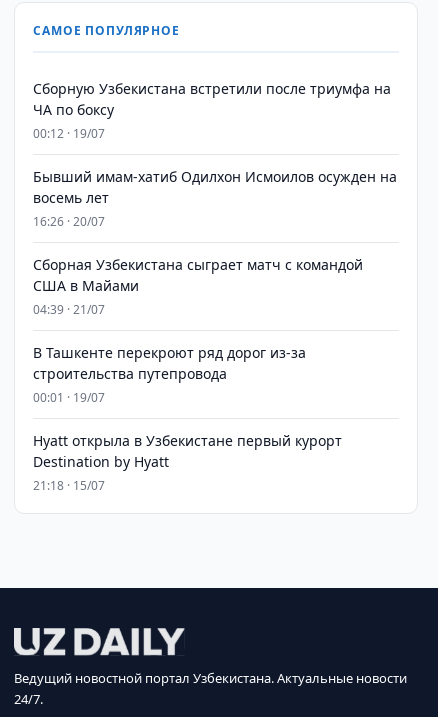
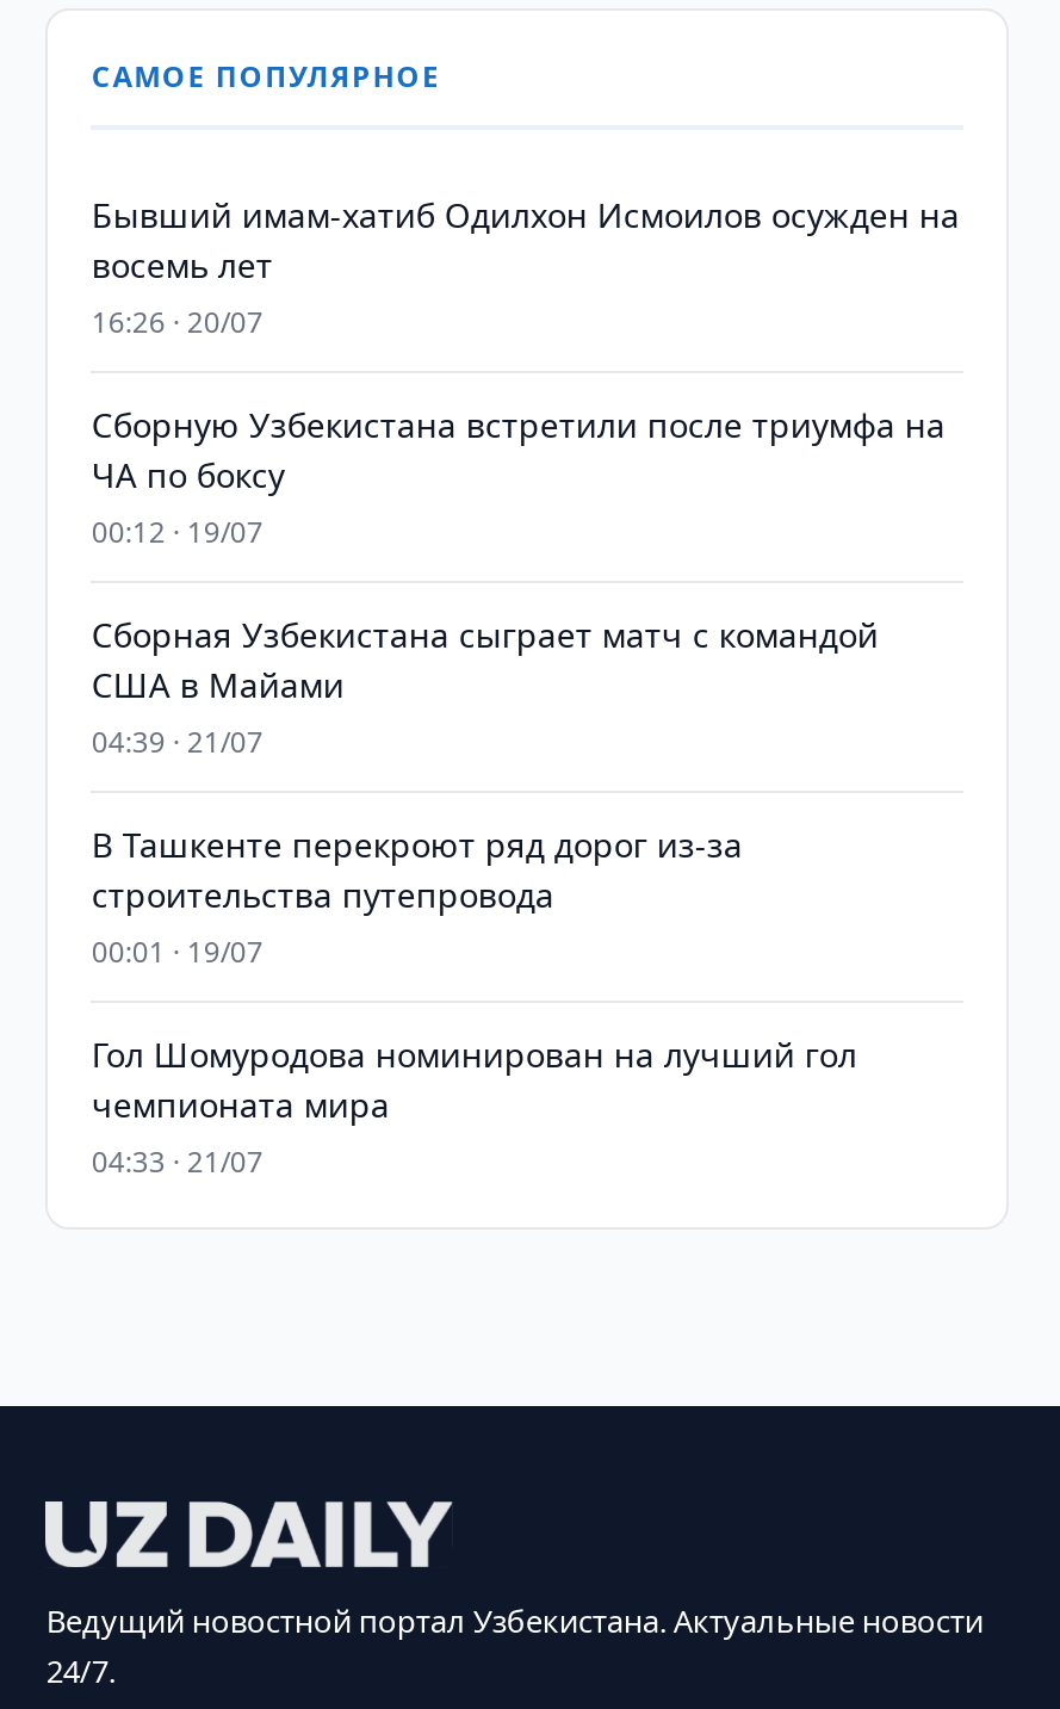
moved [33,79,391,142] -> [92,402,945,552]: Сборную Узбекистана встретили после триумфа на | ЧА по боксу | 00:12 · 19/07
moved [33,167,397,230] -> [92,192,960,342]: Бывший имам-хатиб Одилхон Исмоилов осужден на | восемь лет | 16:26 · 20/07
[33,431,342,494] Hyatt открыла в Узбекистане первый курорт | Destination by Hyatt | 21:18 · 15/07 -> [92,1032,857,1182] Гол Шомуродова номинирован на лучший гол | чемпионата мира | 04:33 · 21/07

